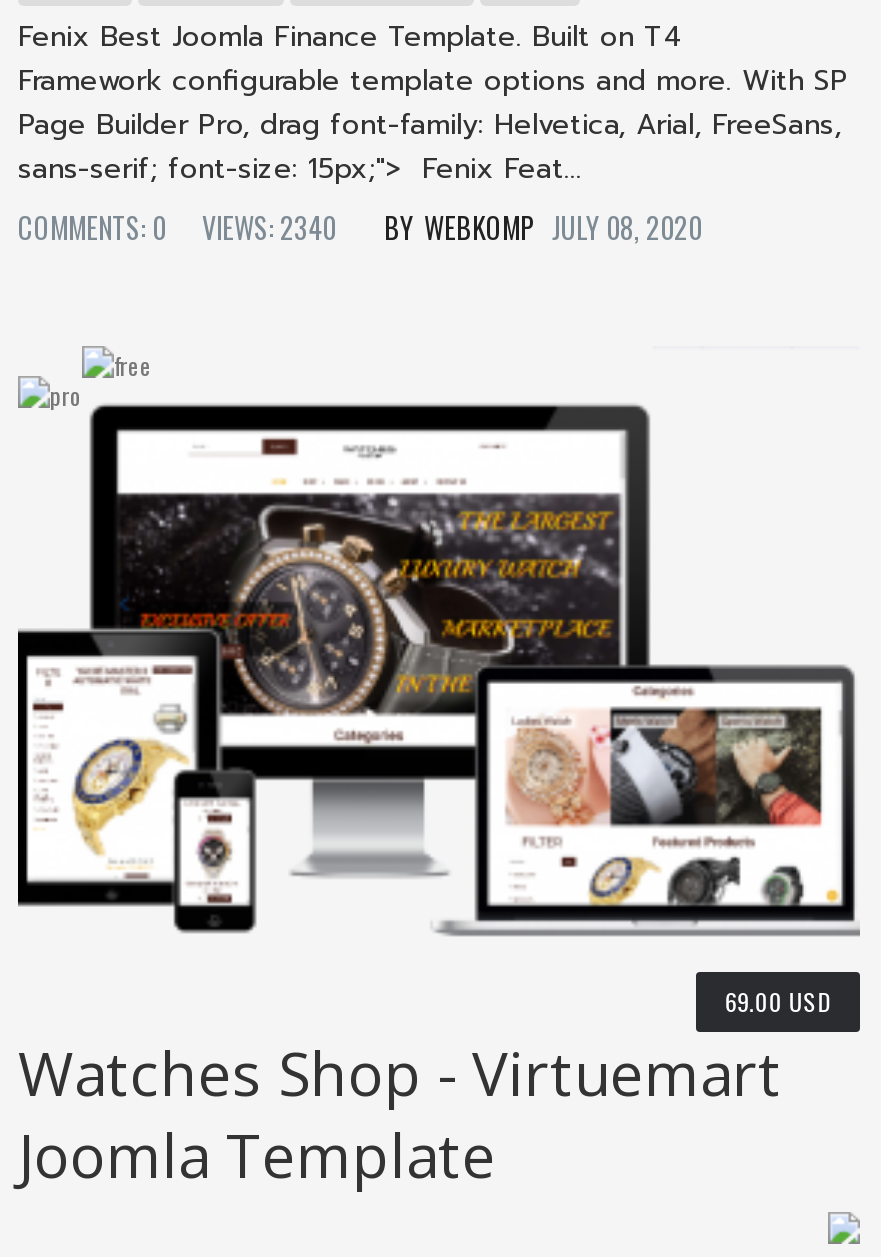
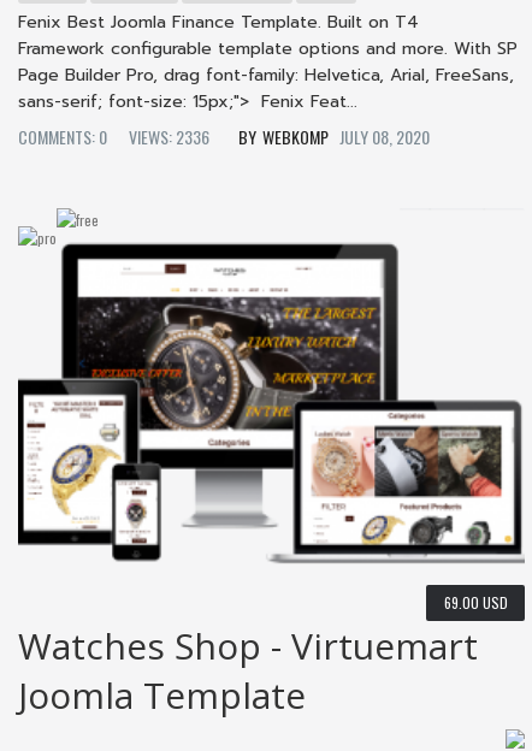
[18,205,702,247] COMMENTS: 0 VIEWS: 2340 WEBKOMP JULY 08, 2020 -> [18,124,430,149] COMMENTS: 0 VIEWS: 2336 WEBKOMP JULY 08, 2020

